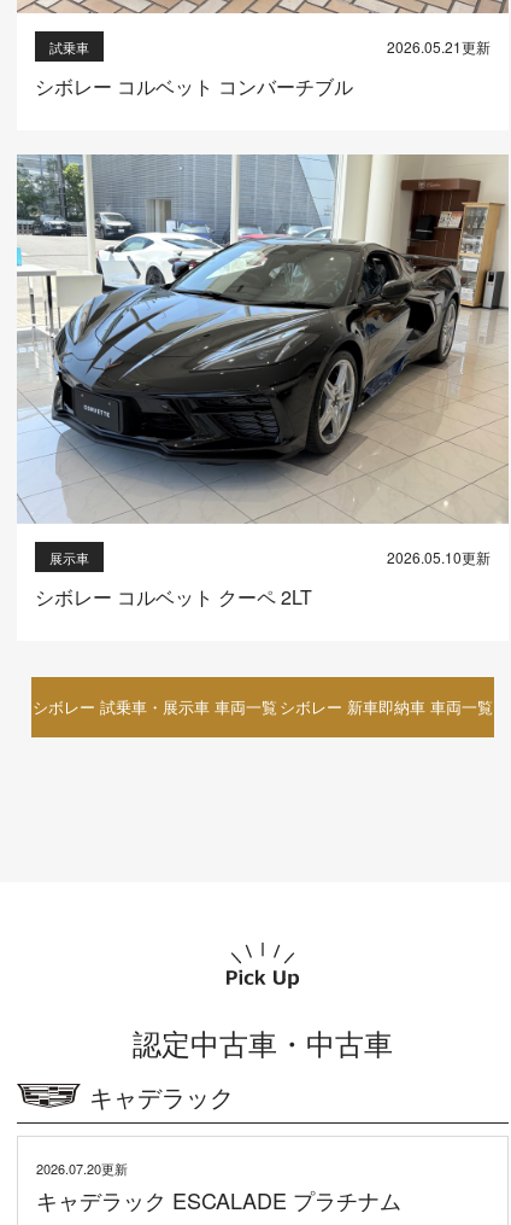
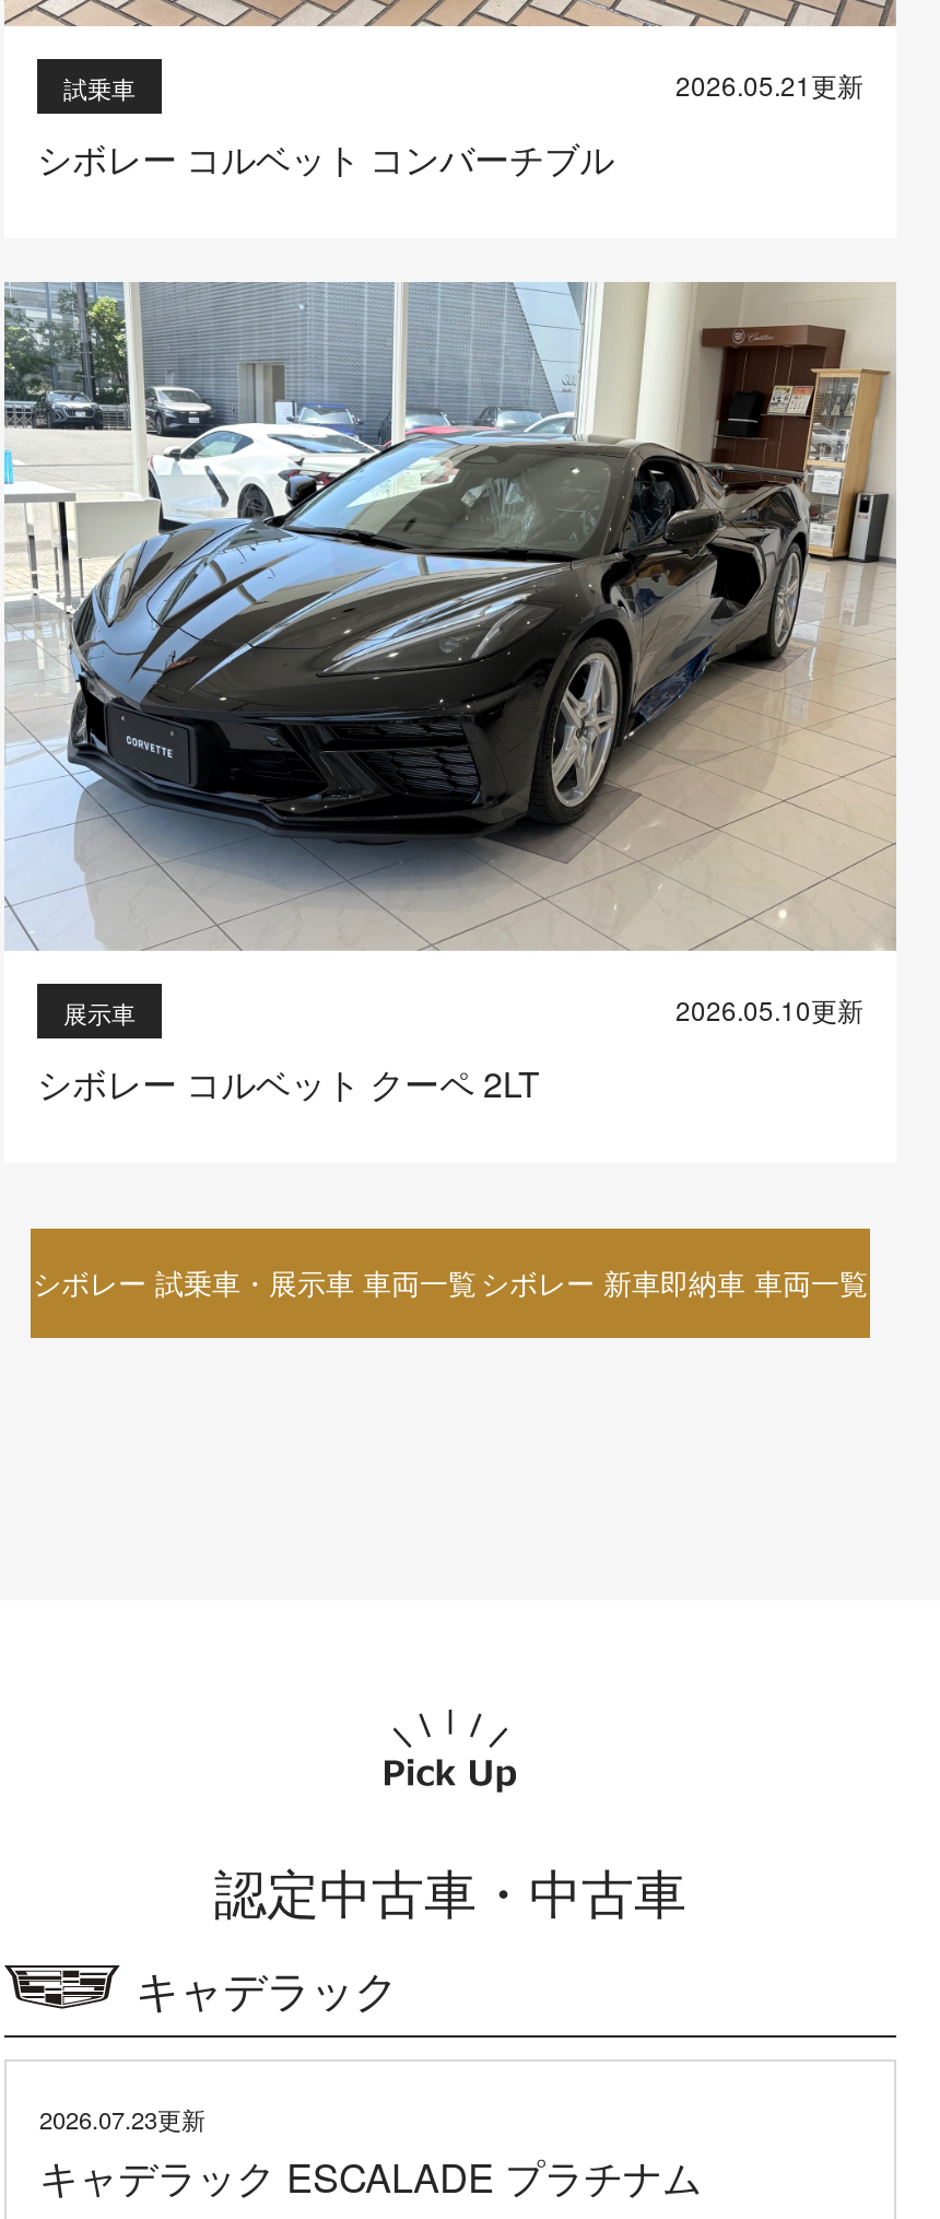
[36,1159,128,1178] 2026.07.20更新 -> [39,2100,205,2135] 2026.07.23更新

